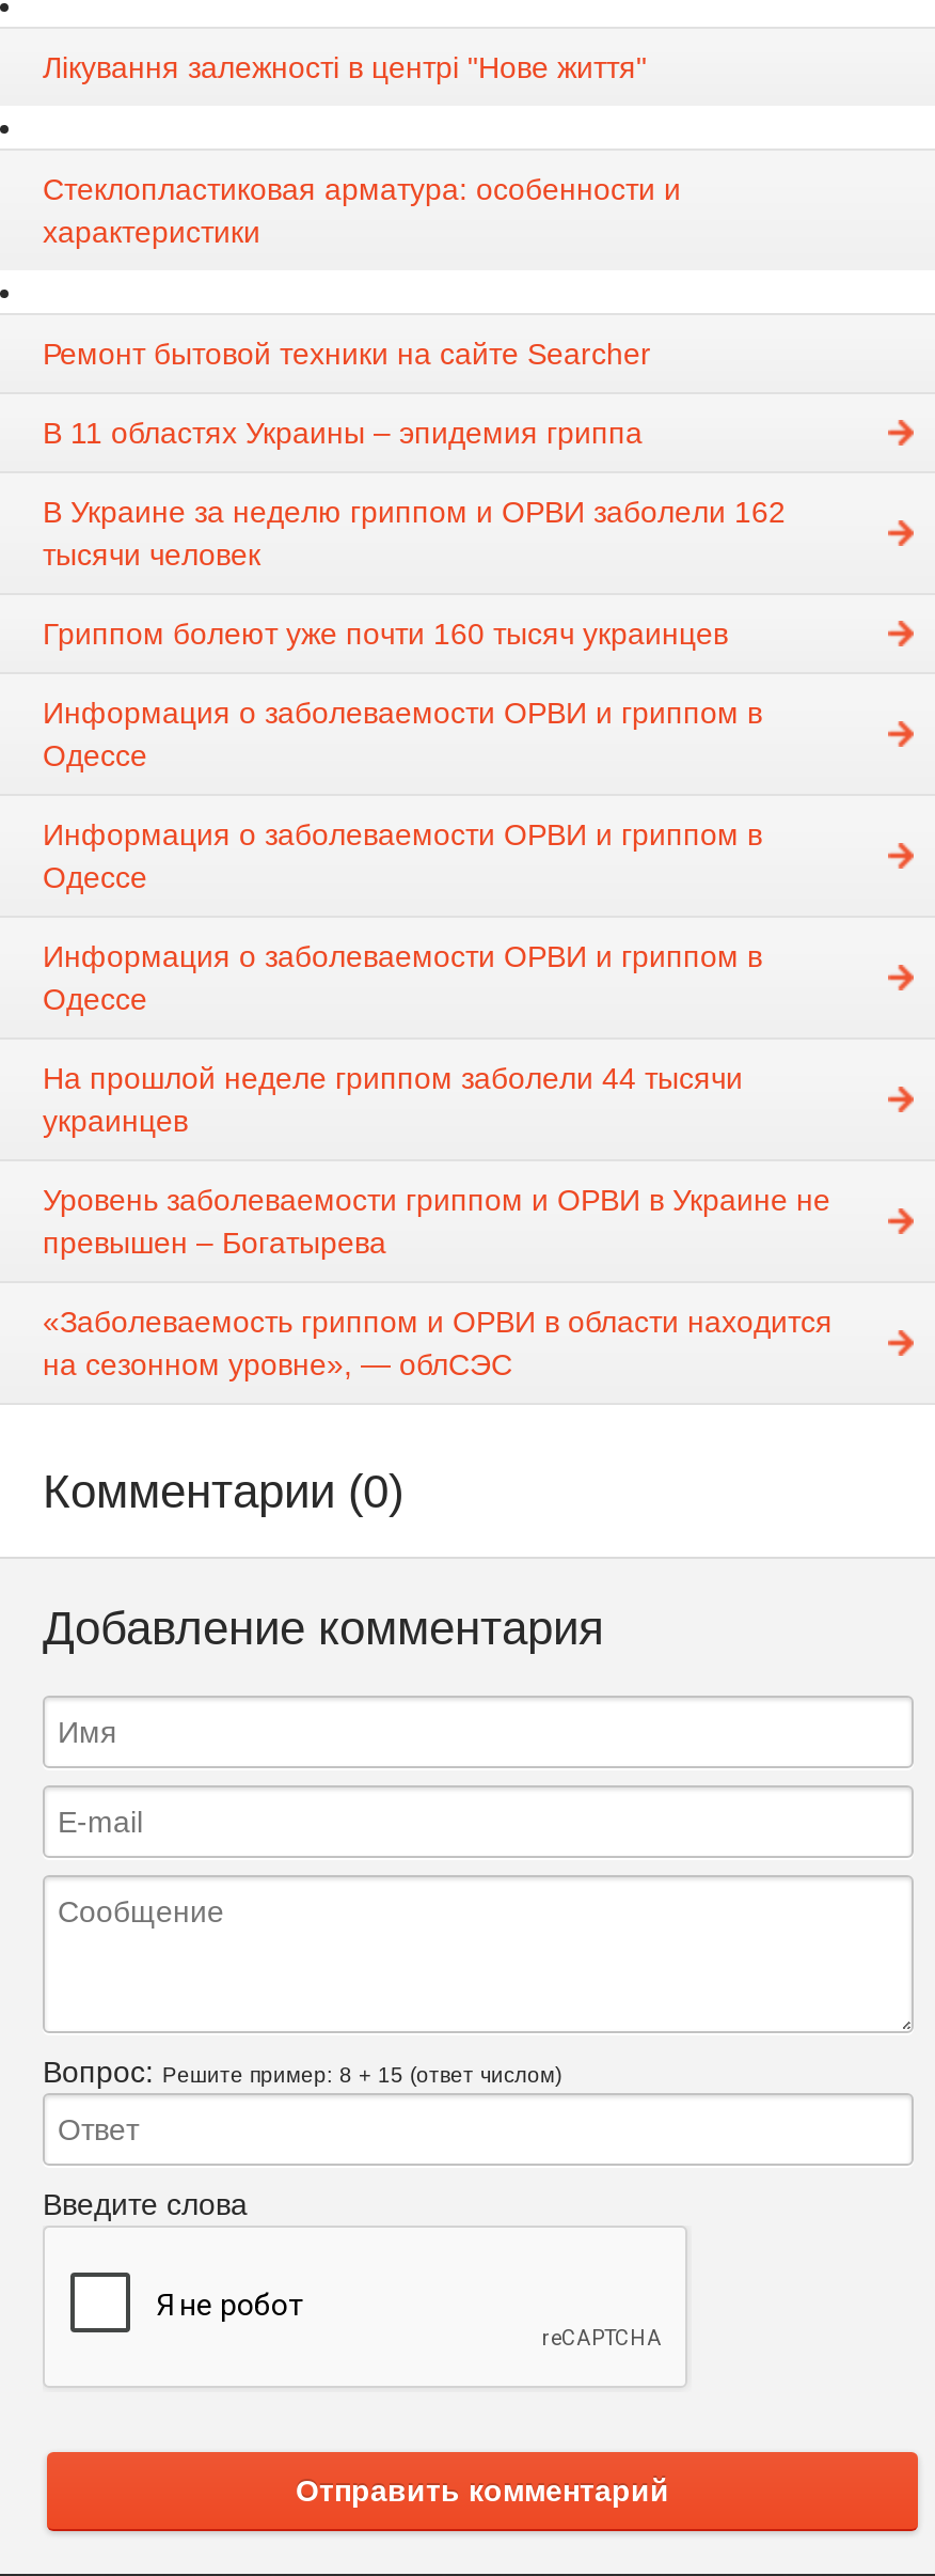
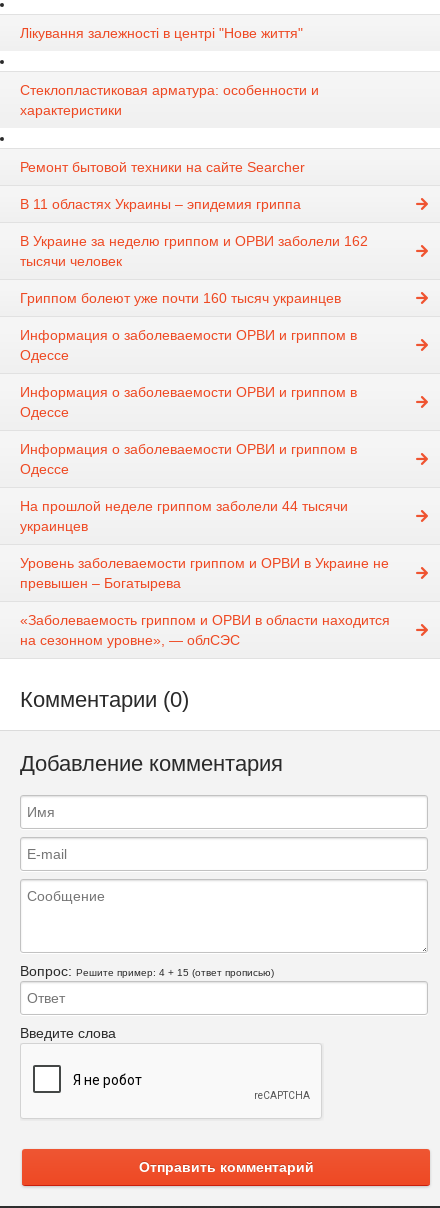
[43,2054,561,2088] Вопрос: Решите пример: 8 + 15 (ответ числом) -> [20,963,274,979] Вопрос: Решите пример: 4 + 15 (ответ прописью)

